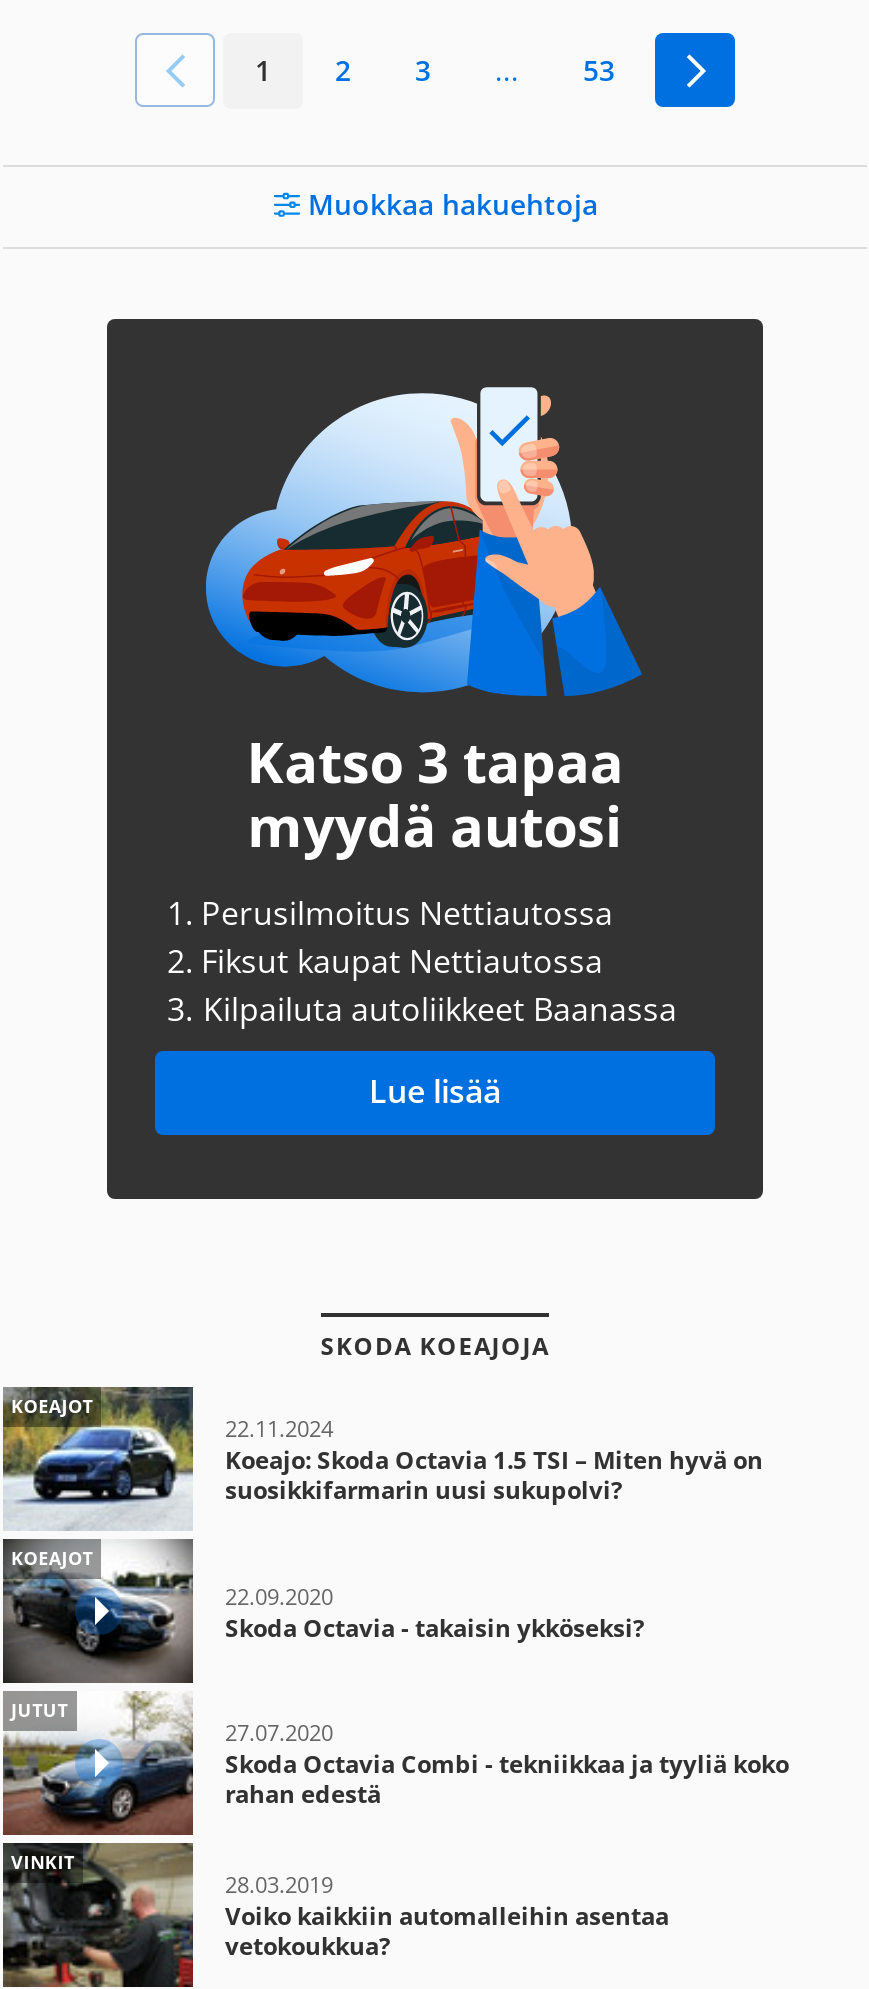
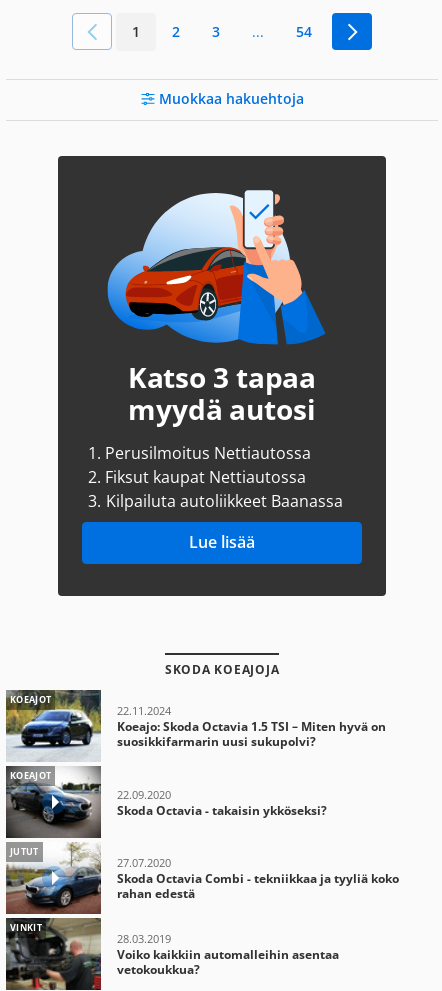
[583,51,615,89] 53 -> [296,22,312,41] 54

